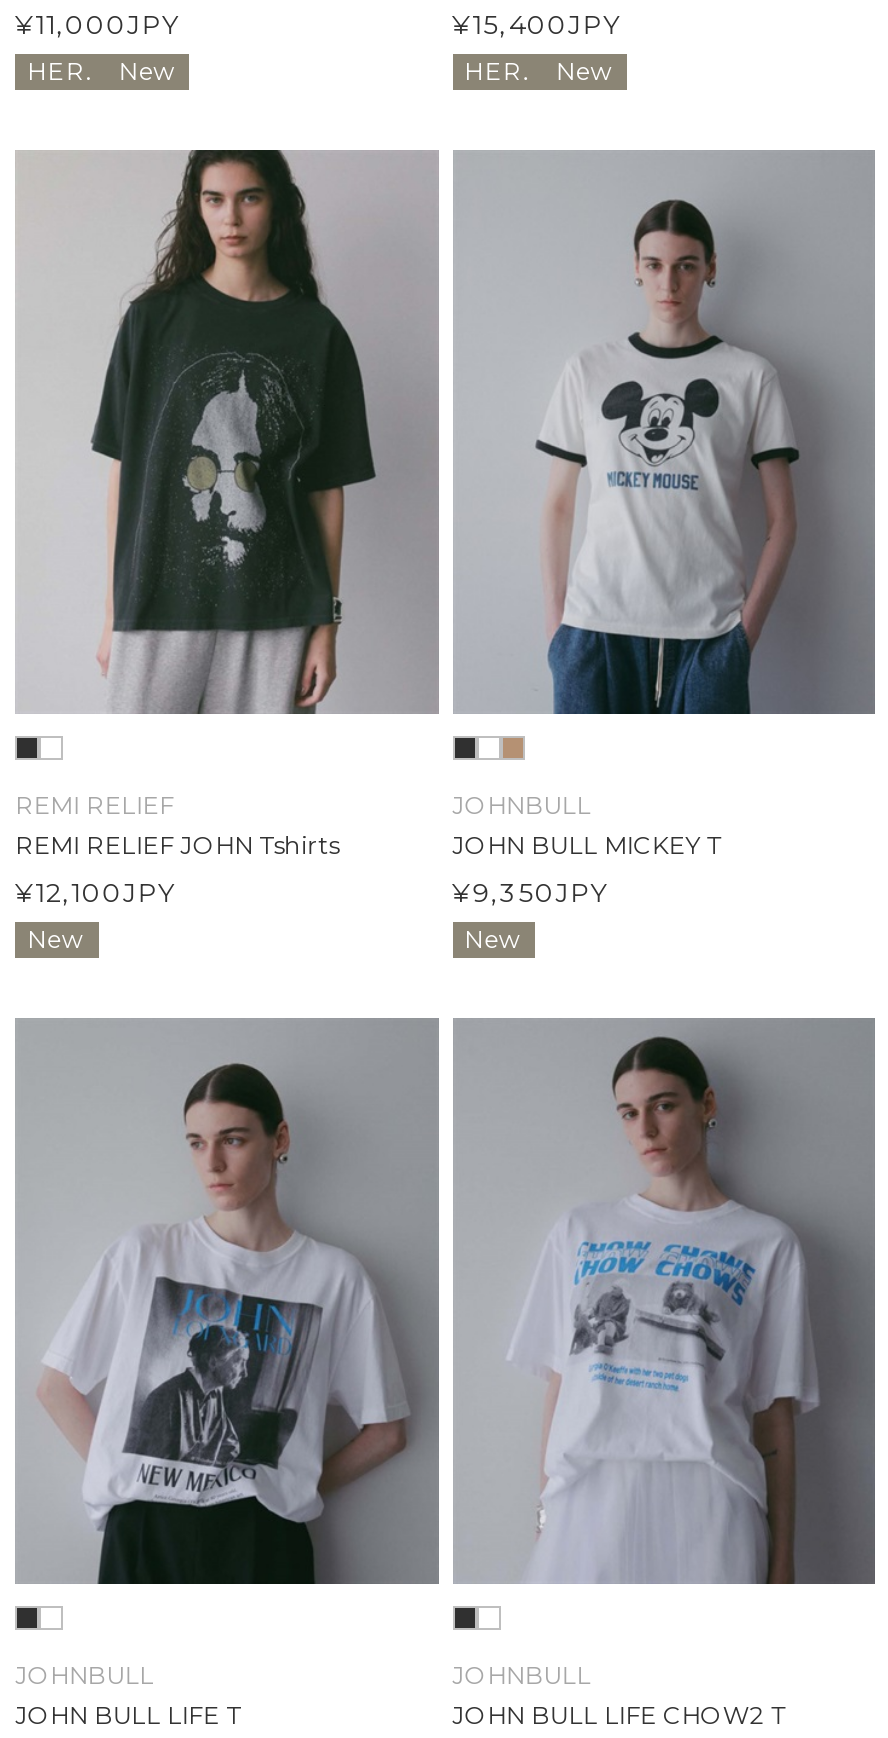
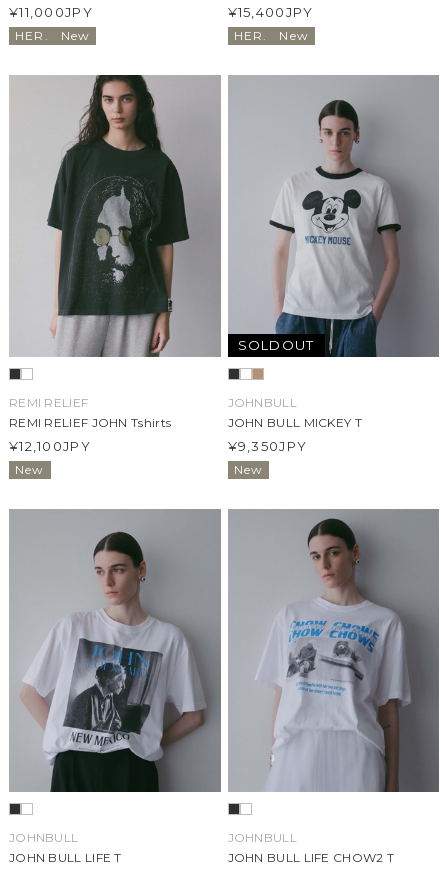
none -> [237,337,315,353] SOLDOUT

